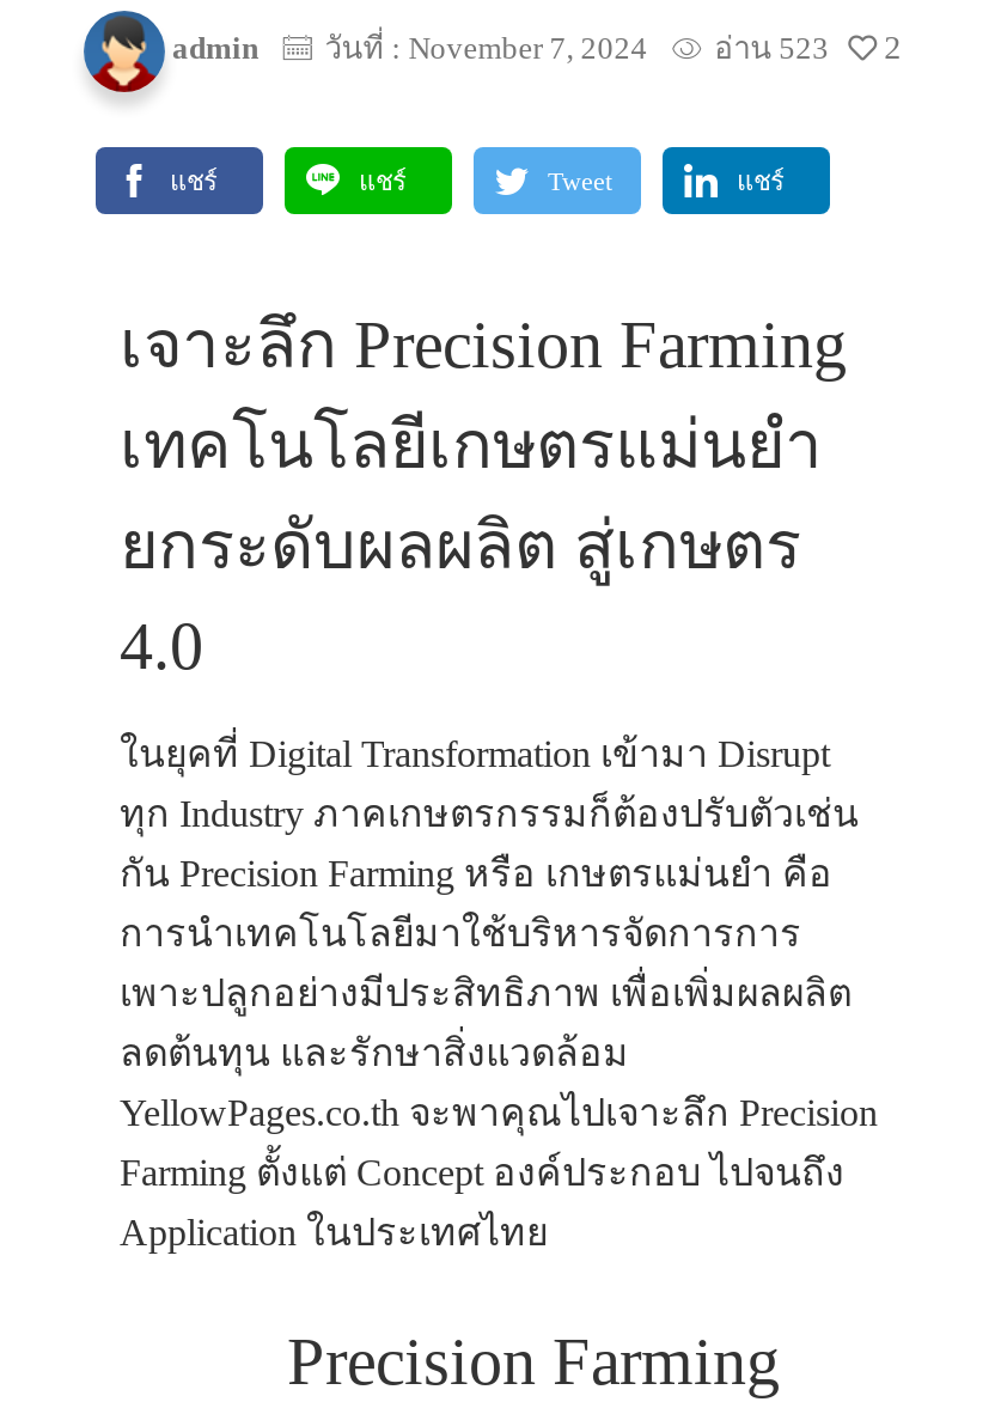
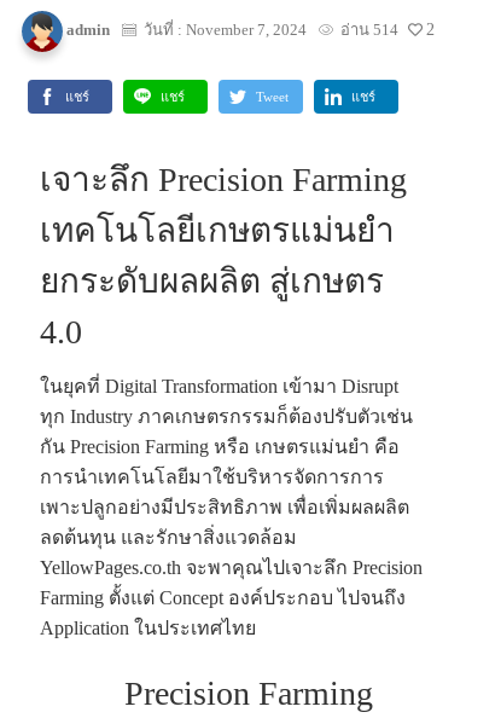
[172,30,901,66] admin วันที่ : November 7, 2024 อ่าน 523 2 -> [66,21,434,39] admin วันที่ : November 7, 2024 อ่าน 514 2

